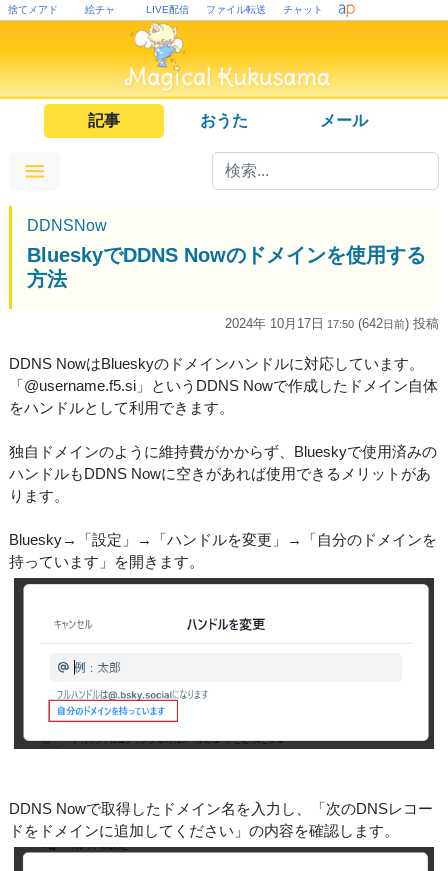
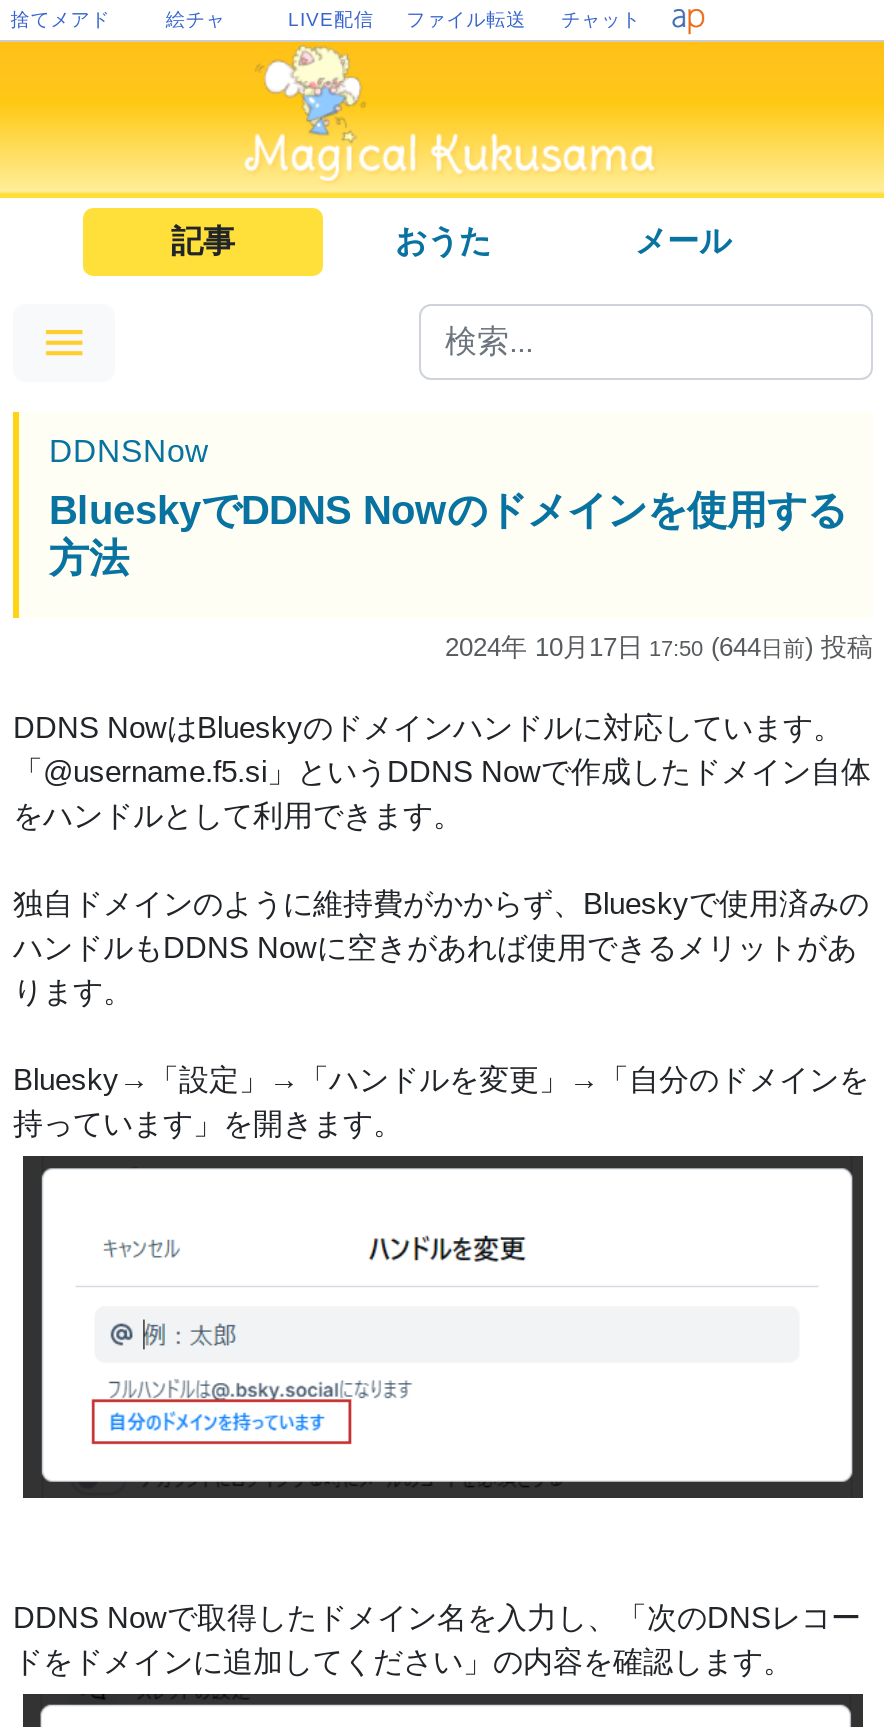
[225,316,439,331] 2024年 10月17日17:50 (642日前) 投稿 -> [445,632,873,662] 2024年 10月17日17:50 (644日前) 投稿

